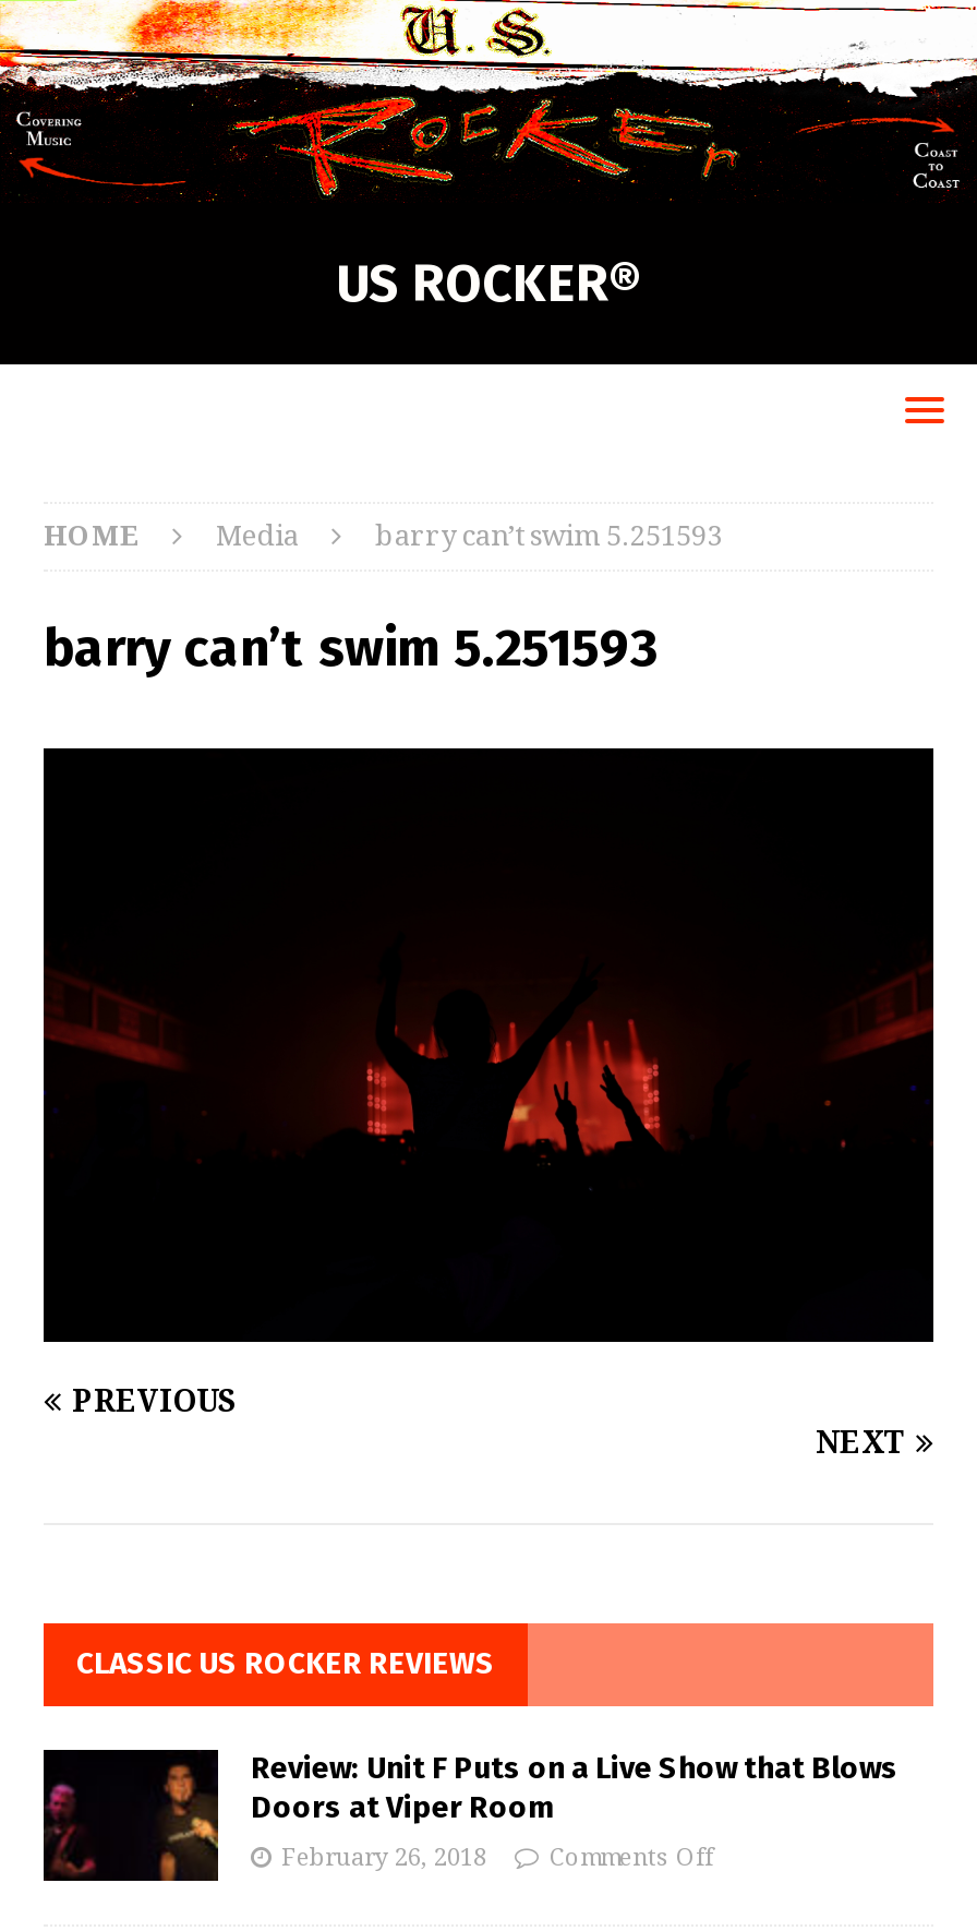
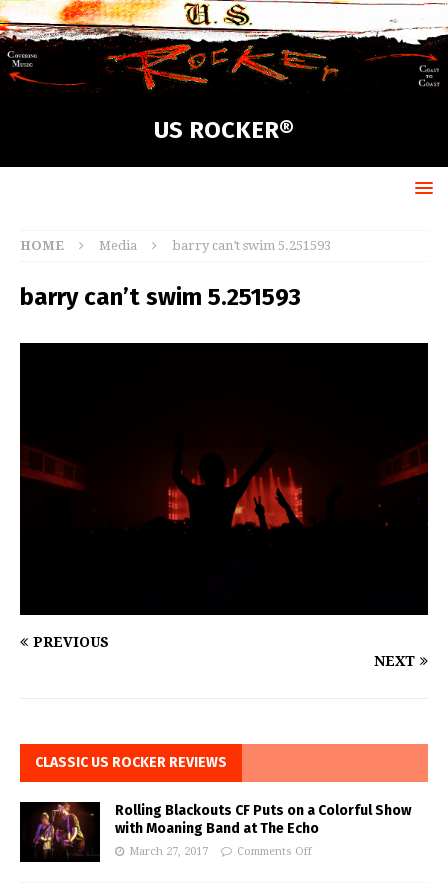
[46,1750,898,1883] [image] | Review: Unit F Puts on a Live Show that Blows | Doors at Viper Room -> [21,802,411,863] [image] | Rolling Blackouts CF Puts on a Colorful Show | with Moaning Band at The Echo
[281,1844,486,1873] February 26, 2018 -> [129,845,208,858] March 27, 2017

